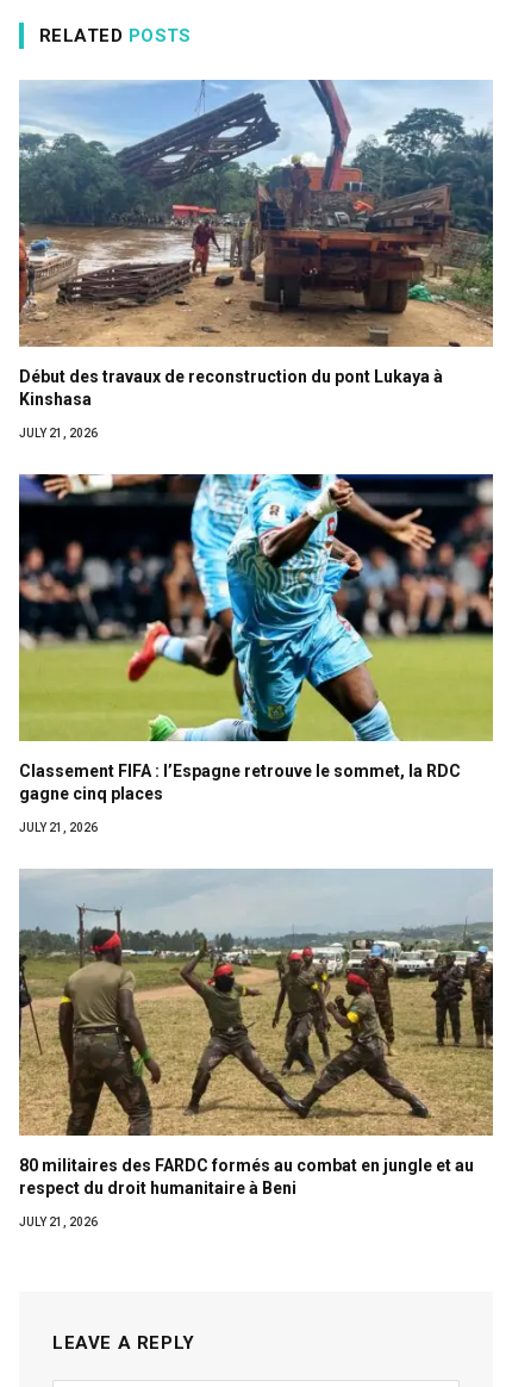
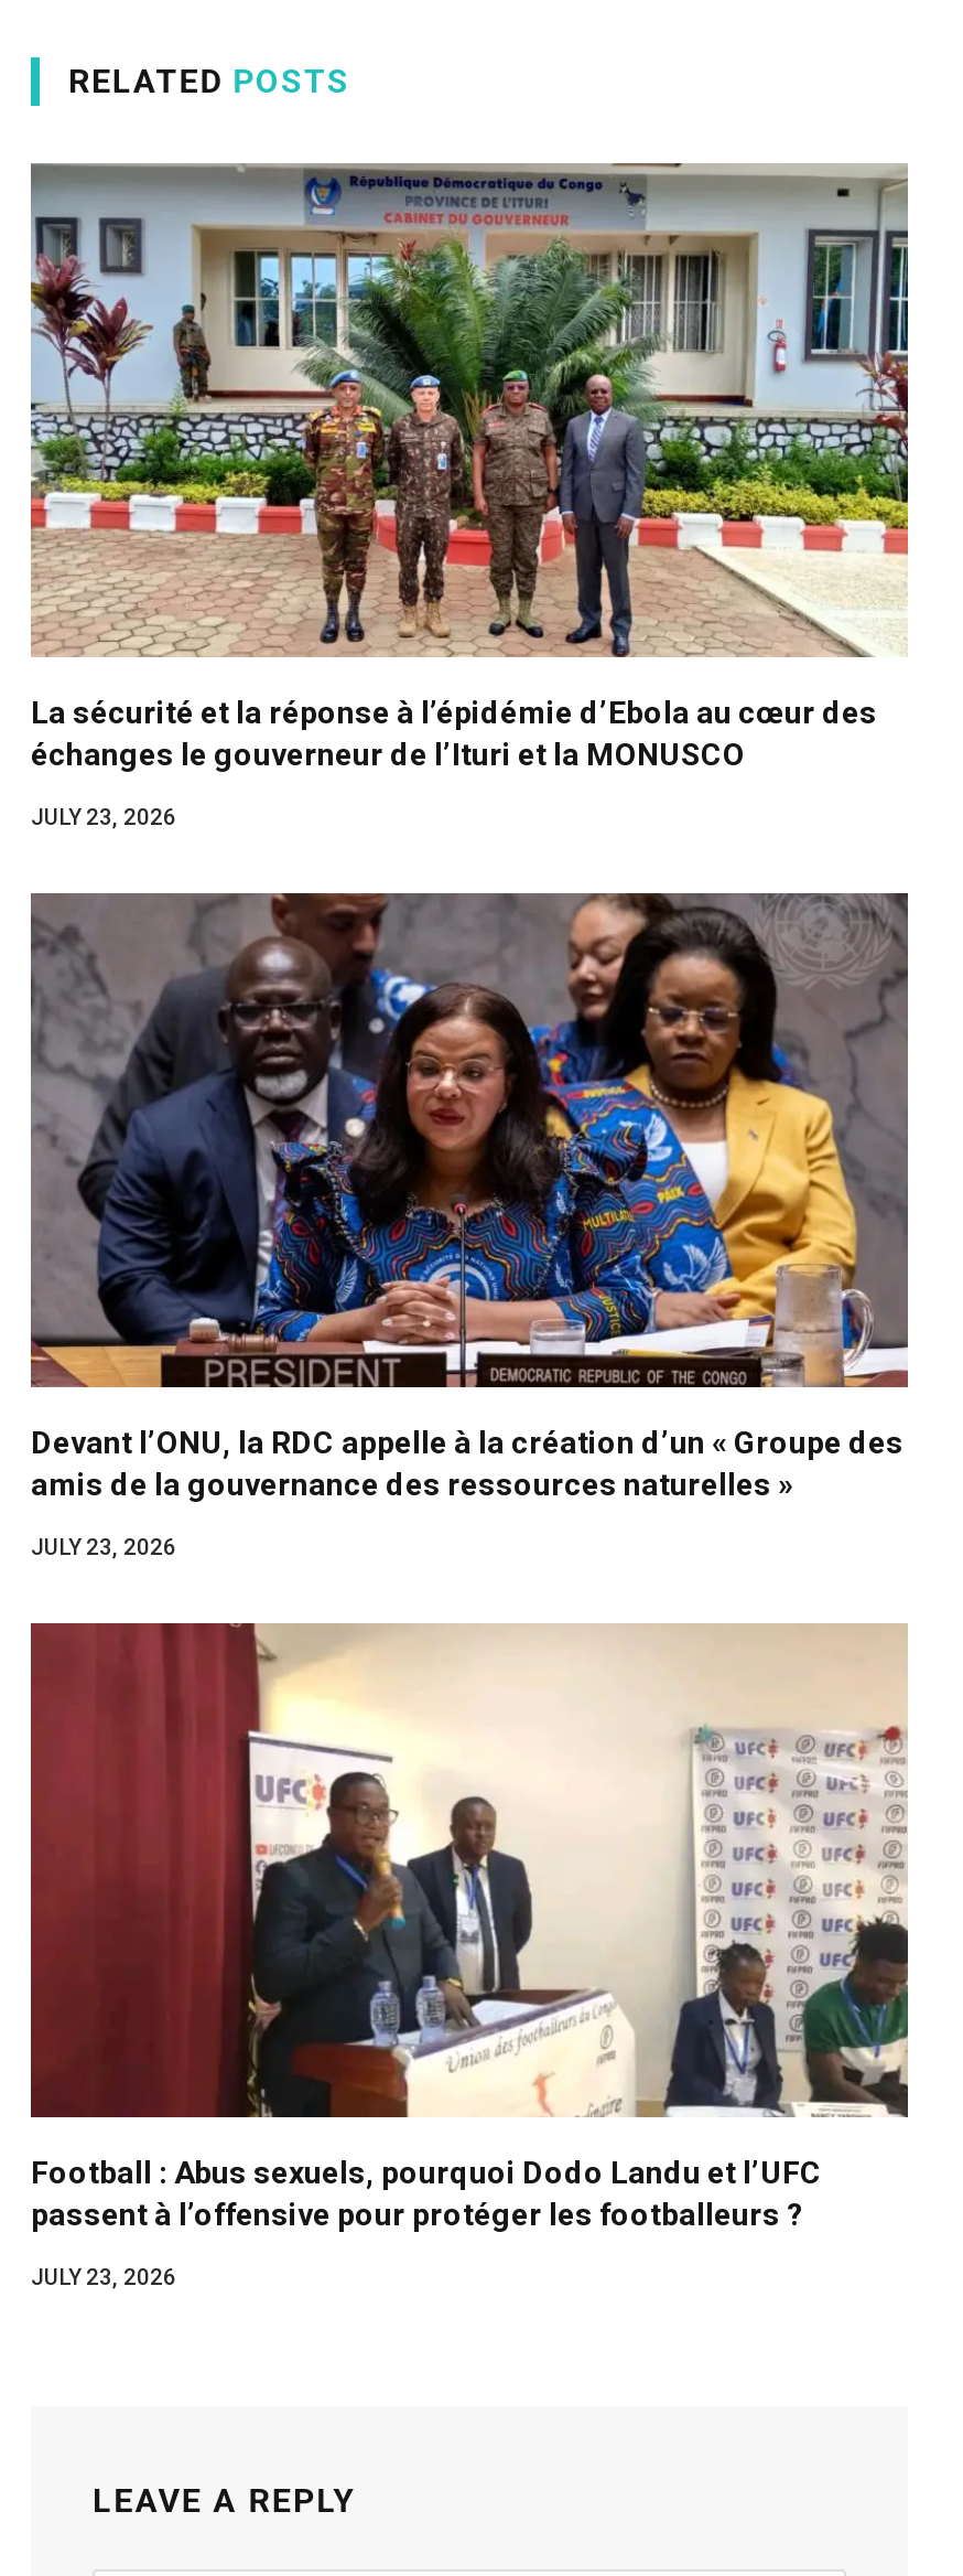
[18,80,494,409] [image] | Début des travaux de reconstruction du pont Lukaya à | Kinshasa -> [29,161,910,772] [image] | La sécurité et la réponse à l’épidémie d’Ebola au cœur des | échanges le gouverneur de l’Ituri et la MONUSCO
[19,427,98,440] JULY 21, 2026 -> [31,805,176,829] JULY 23, 2026
[18,473,494,803] [image] | Classement FIFA : l’Espagne retrouve le sommet, la RDC | gagne cinq places -> [29,891,910,1502] [image] | Devant l’ONU, la RDC appelle à la création d’un « Groupe des | amis de la gouvernance des ressources naturelles »
[19,821,98,834] JULY 21, 2026 -> [31,1535,176,1559] JULY 23, 2026
[18,869,494,1197] [image] | 80 militaires des FARDC formés au combat en jungle et au | respect du droit humanitaire à Beni -> [29,1623,910,2231] [image] | Football : Abus sexuels, pourquoi Dodo Landu et l’UFC | passent à l’offensive pour protéger les footballeurs ?
[19,1215,98,1228] JULY 21, 2026 -> [31,2264,176,2289] JULY 23, 2026

